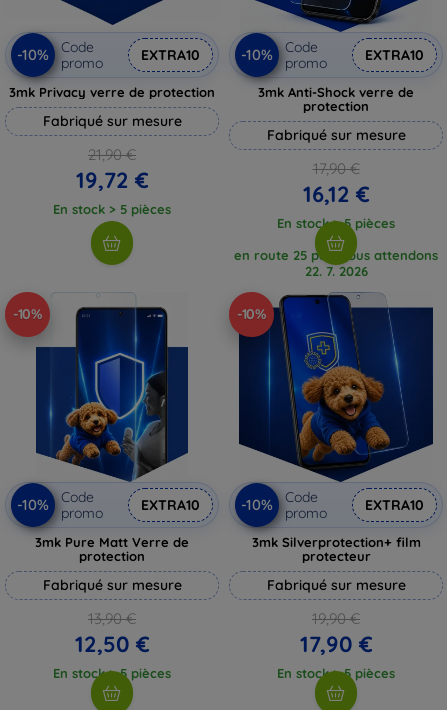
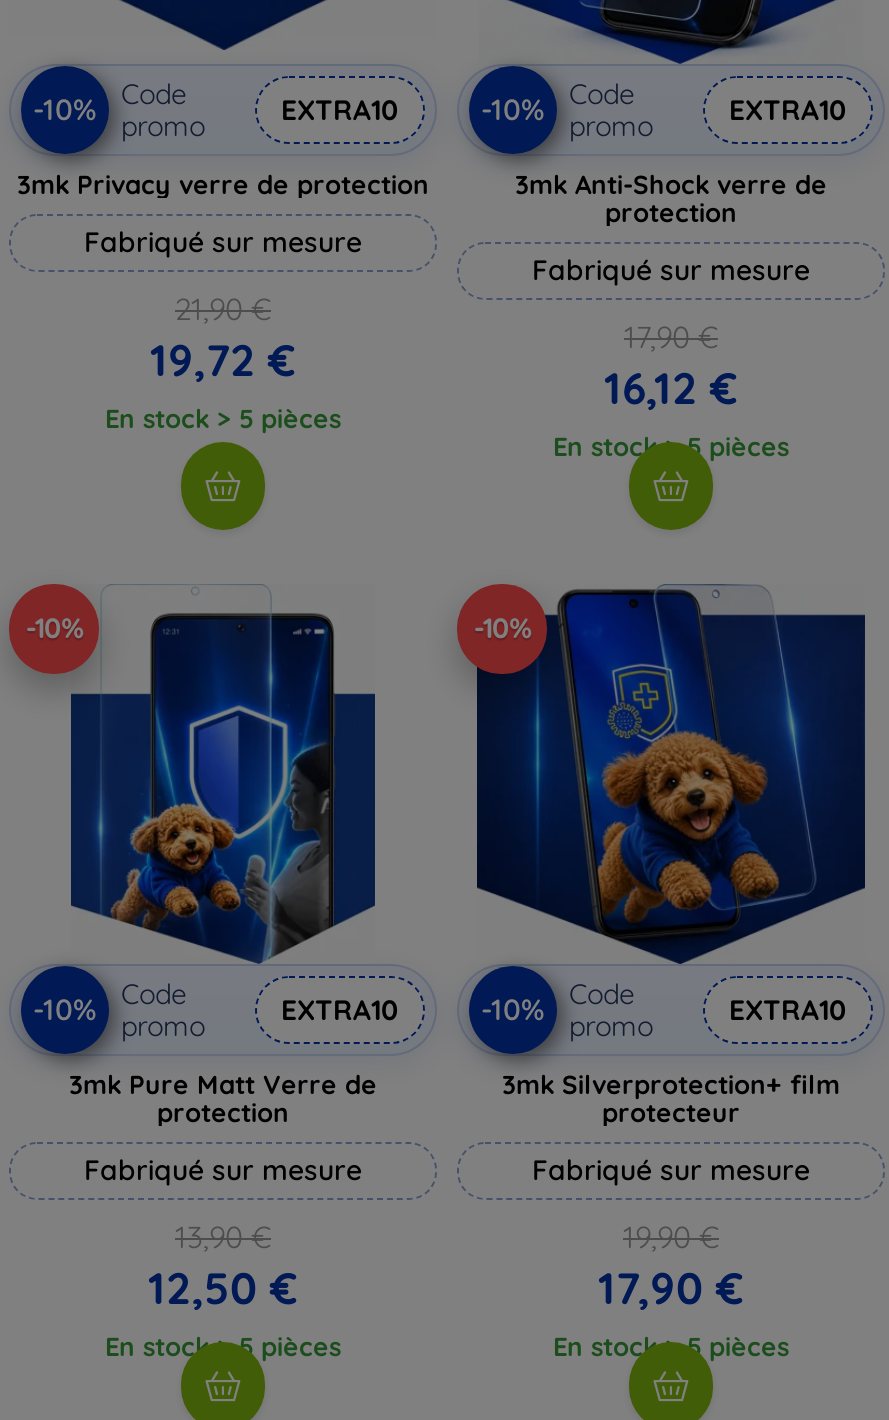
[234,247,438,279] en route 25 pcs, nous attendons | 22. 7. 2026 -> none

